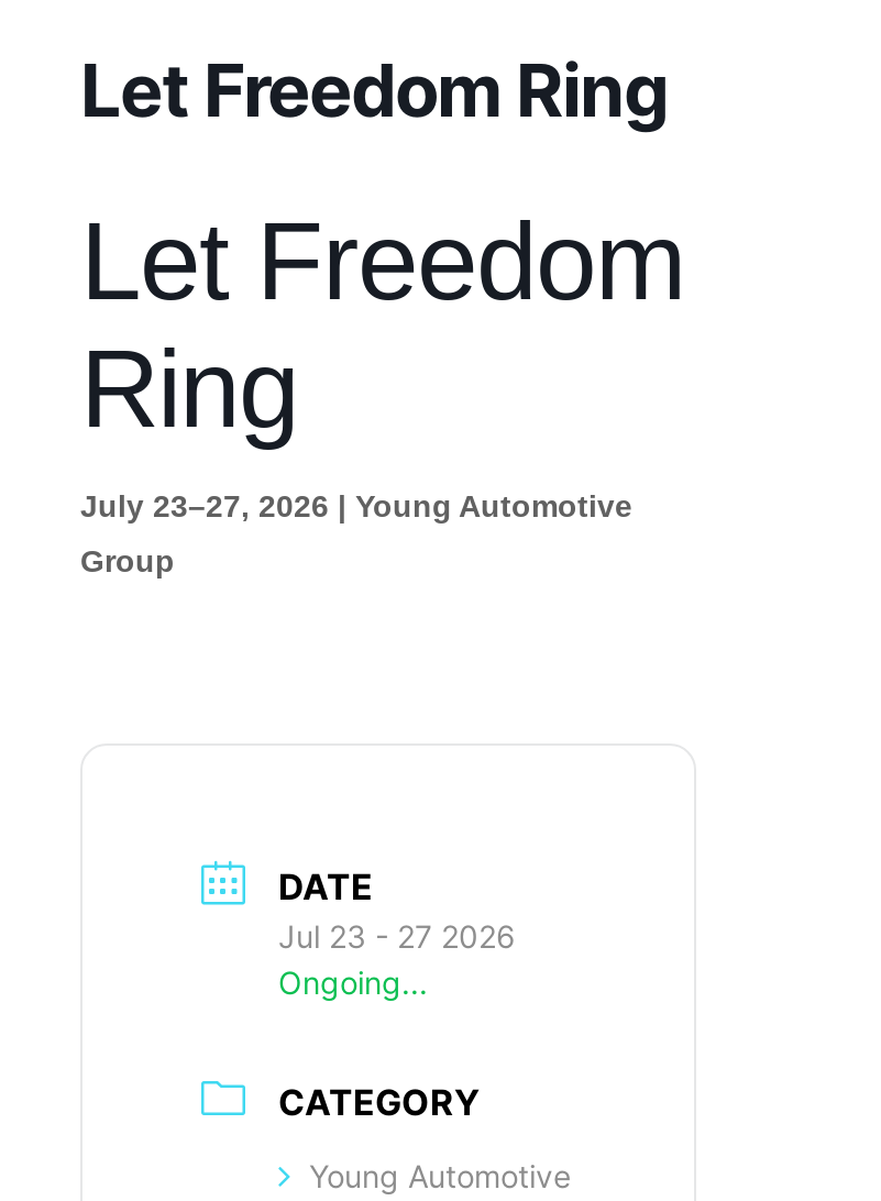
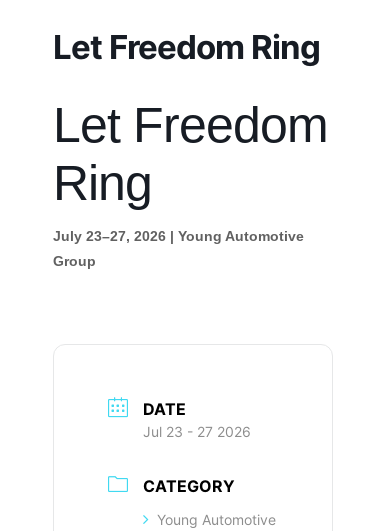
[278,963,428,1001] Ongoing... -> none

